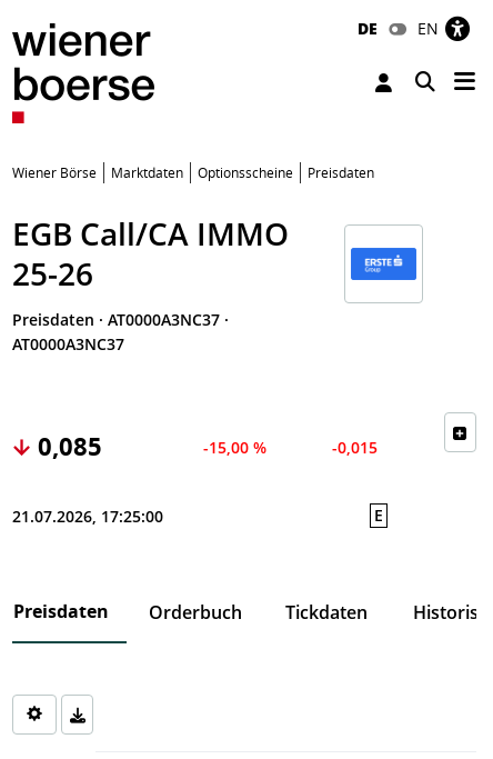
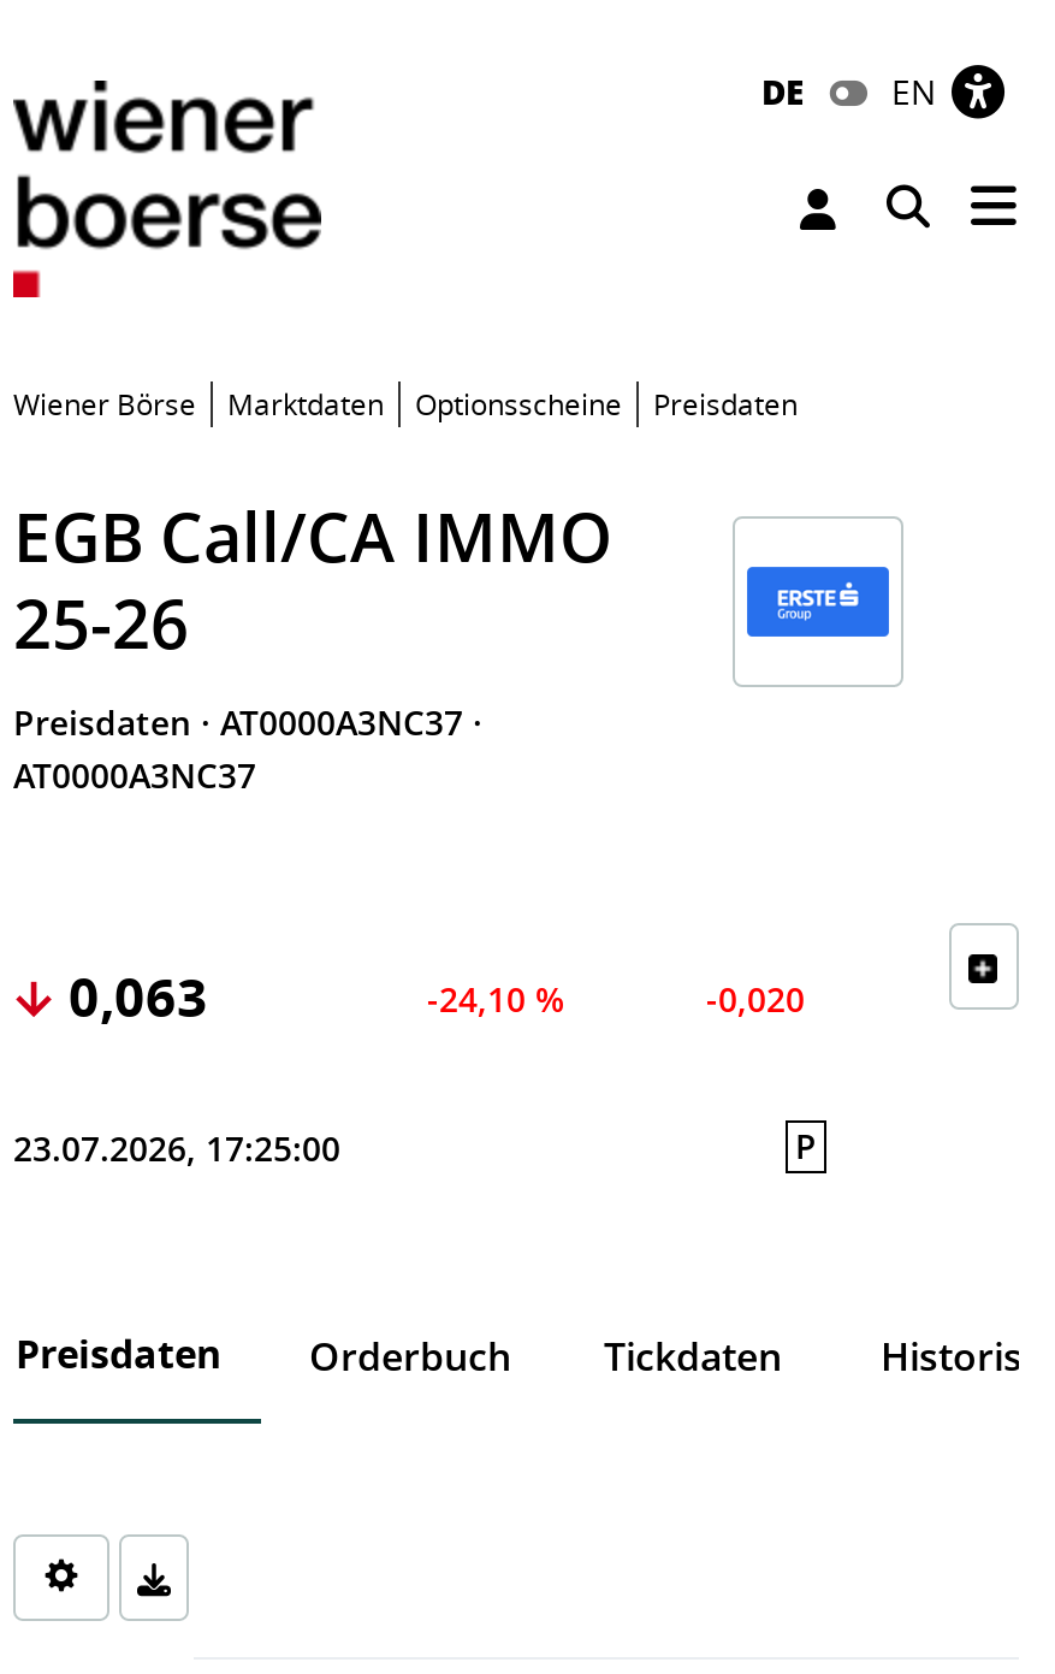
[38,429,378,462] 0,085 | -15,00 % | -0,015 -> [69,959,805,1031] 0,063 | -24,10 % | -0,020
[12,505,383,527] 21.07.2026, 17:25:00 | E -> [13,1123,817,1171] 23.07.2026, 17:25:00 | P

